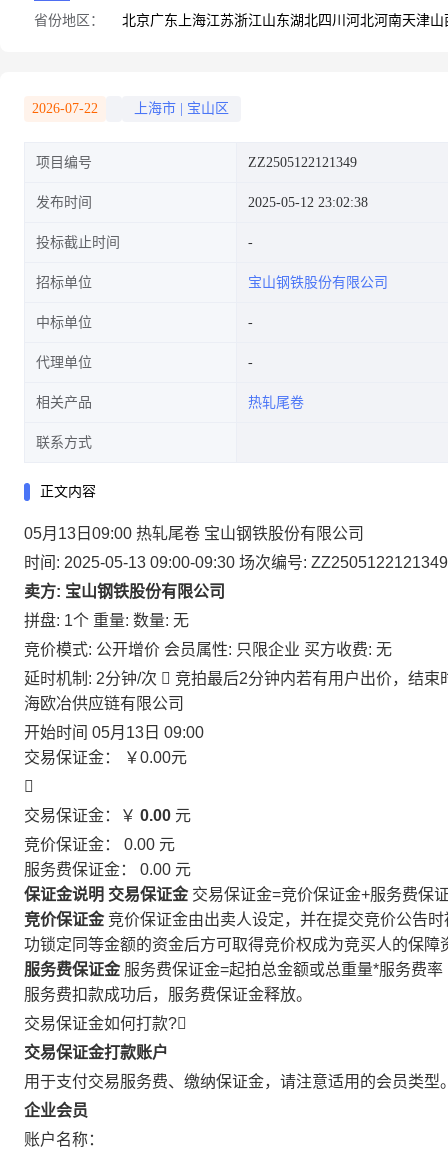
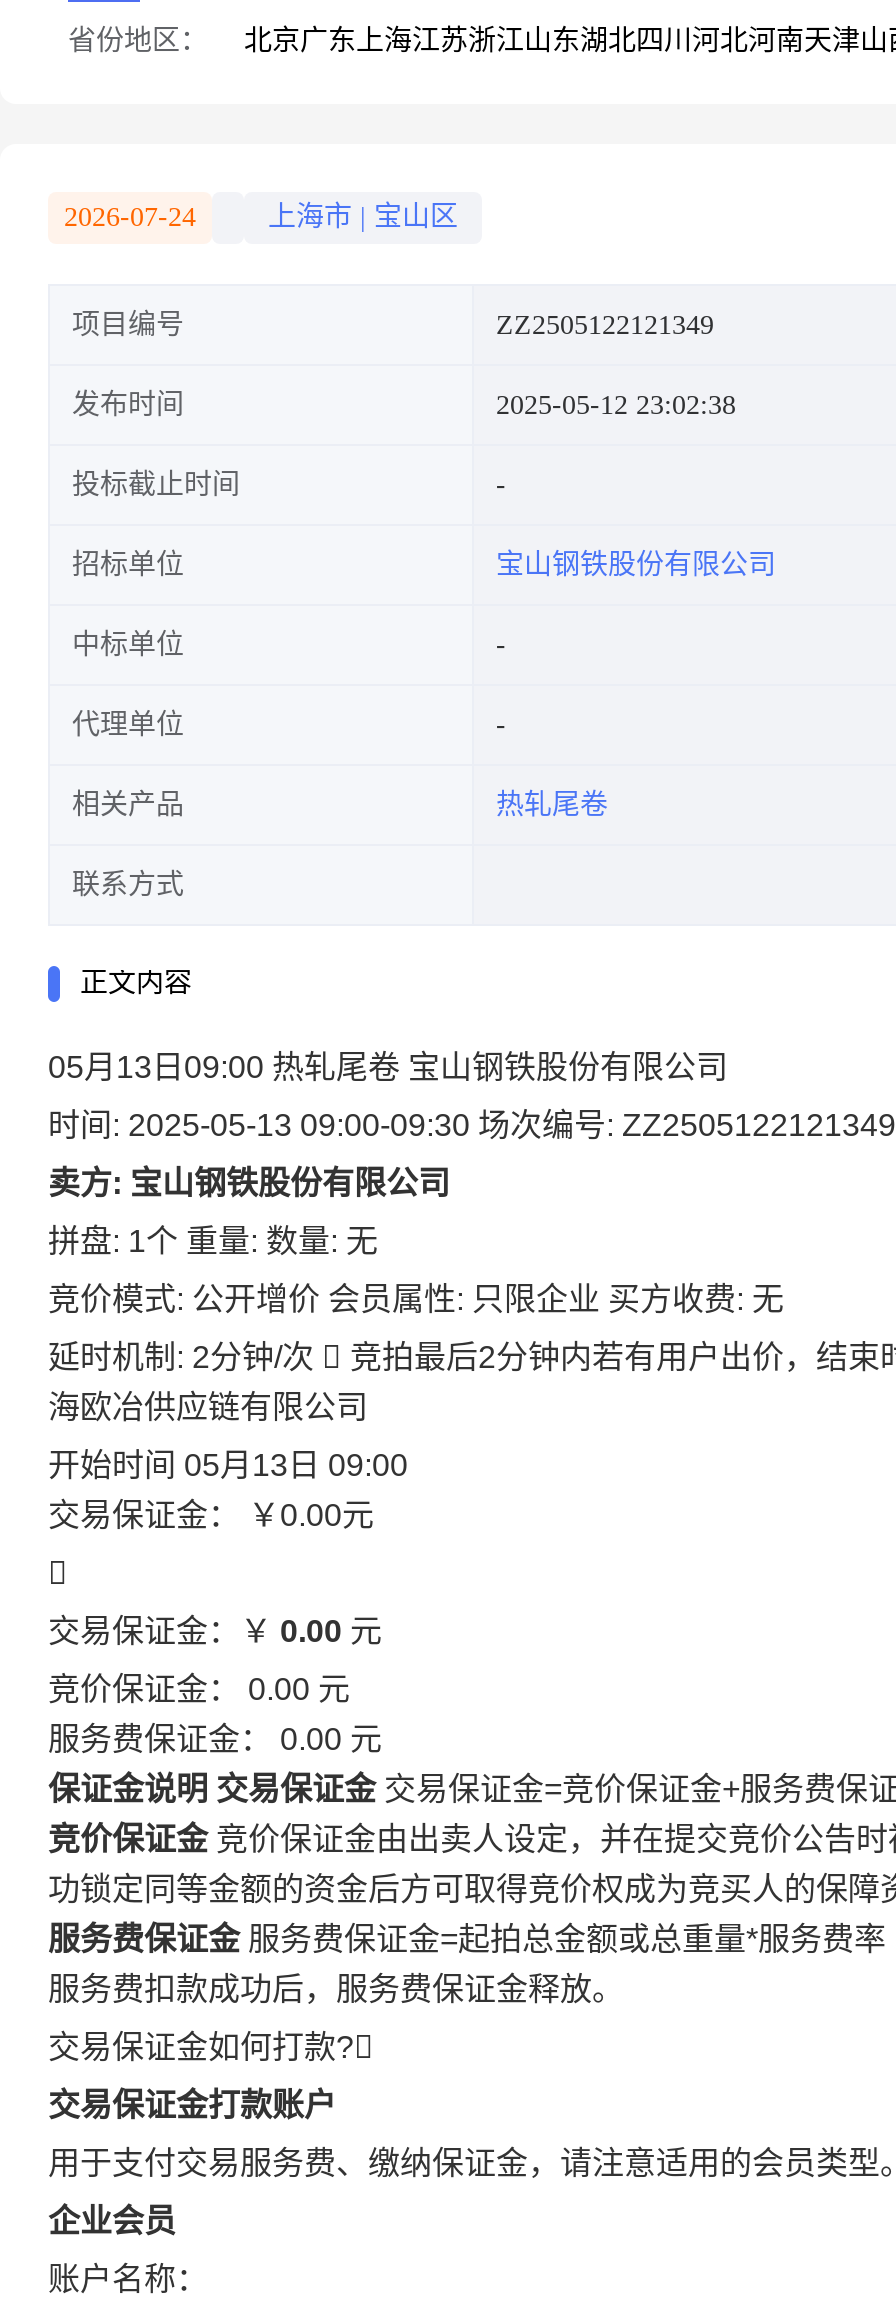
[32,101,98,116] 2026-07-22 -> [64,202,196,232] 2026-07-24

